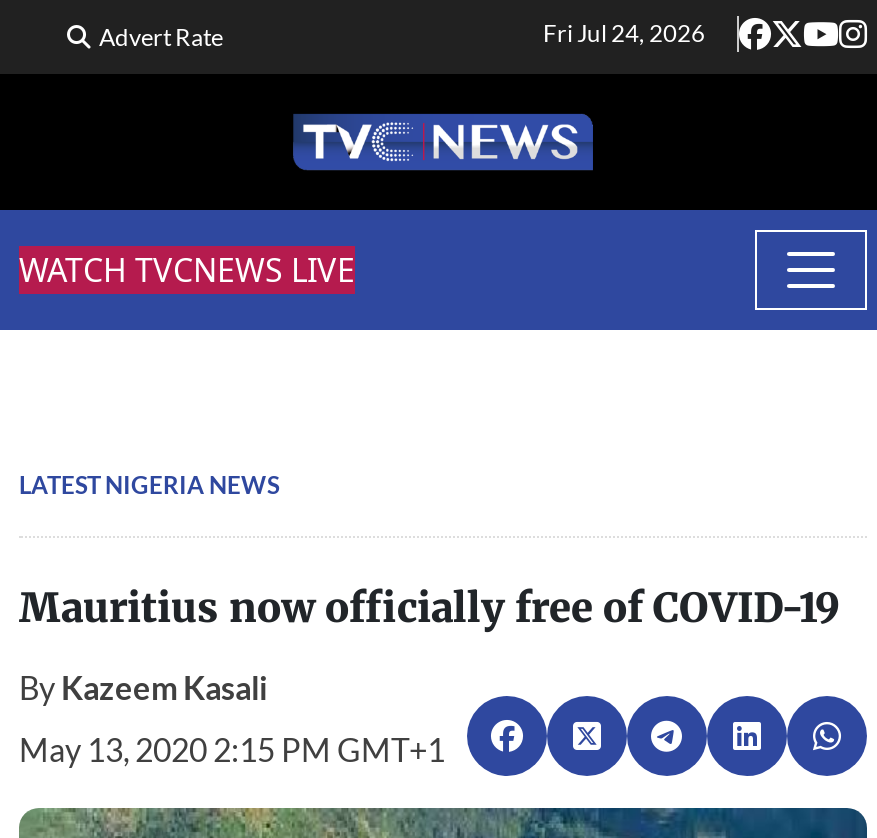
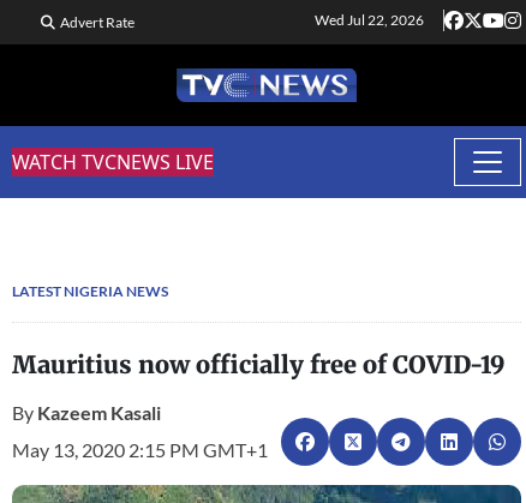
[543,18,705,48] Fri Jul 24, 2026 -> [315,11,424,29] Wed Jul 22, 2026

